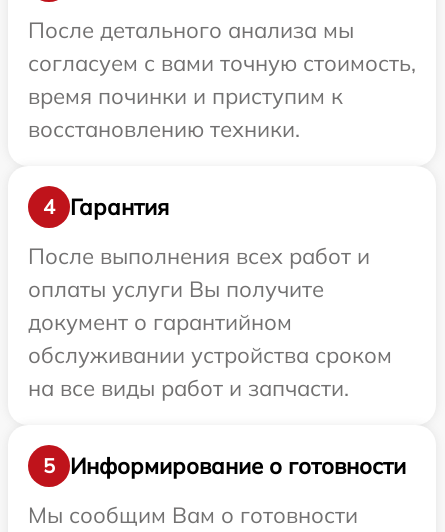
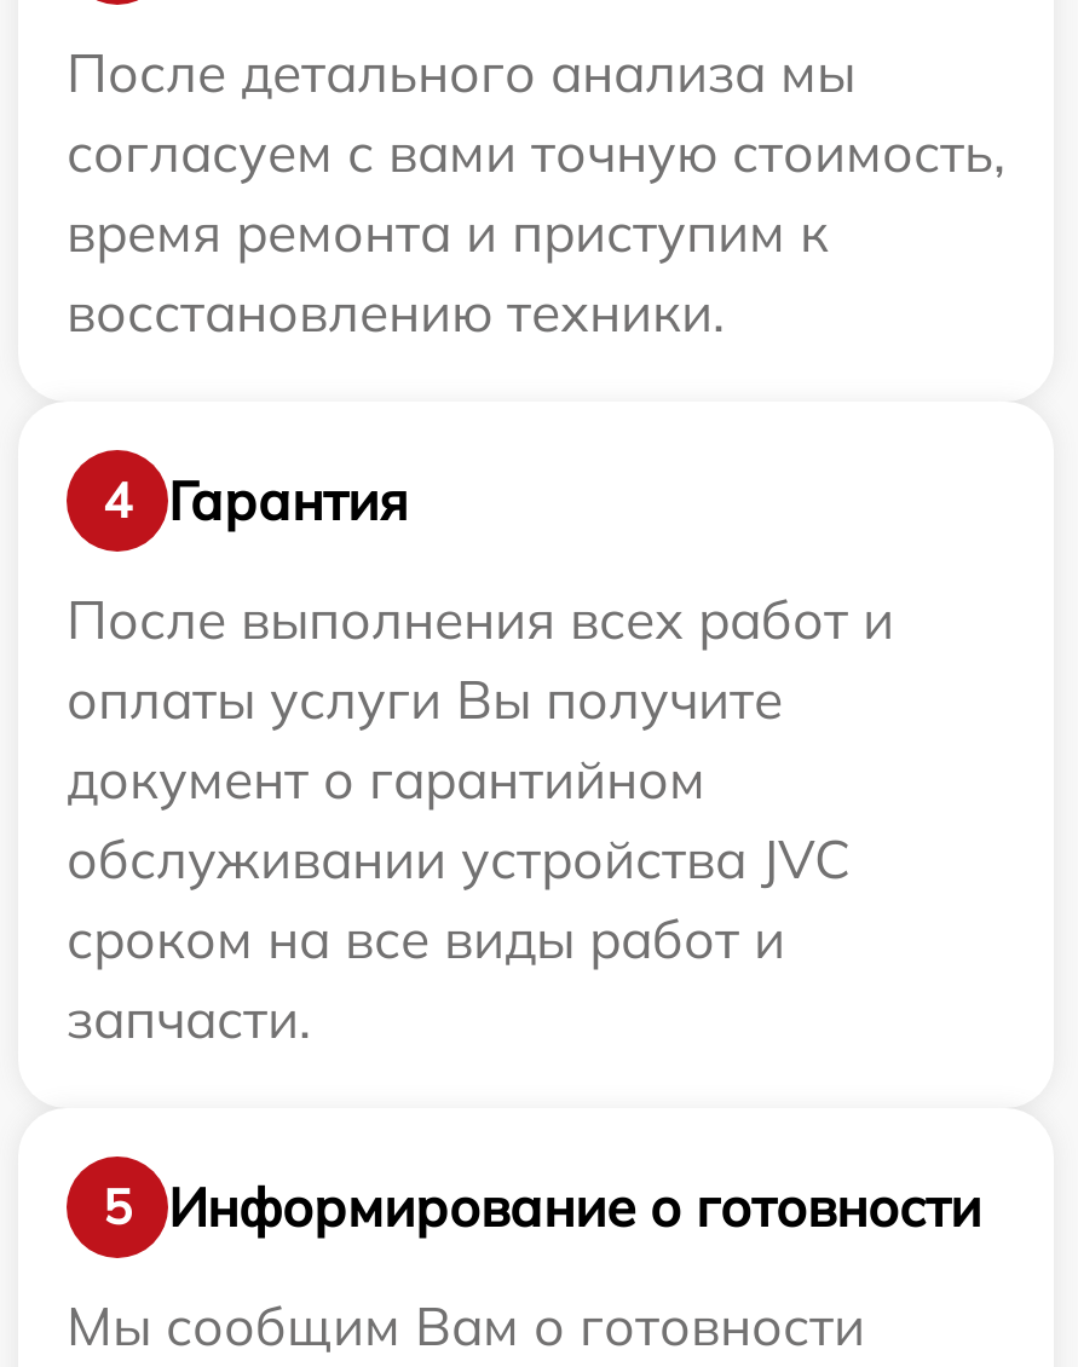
[28,82,343,110] время починки и приступим к -> [67,198,829,266] время ремонта и приступим к
[28,341,392,402] обслуживании устройства сроком | на все виды работ и запчасти. -> [67,825,851,1052] обслуживании устройства JVC | сроком на все виды работ и | запчасти.

